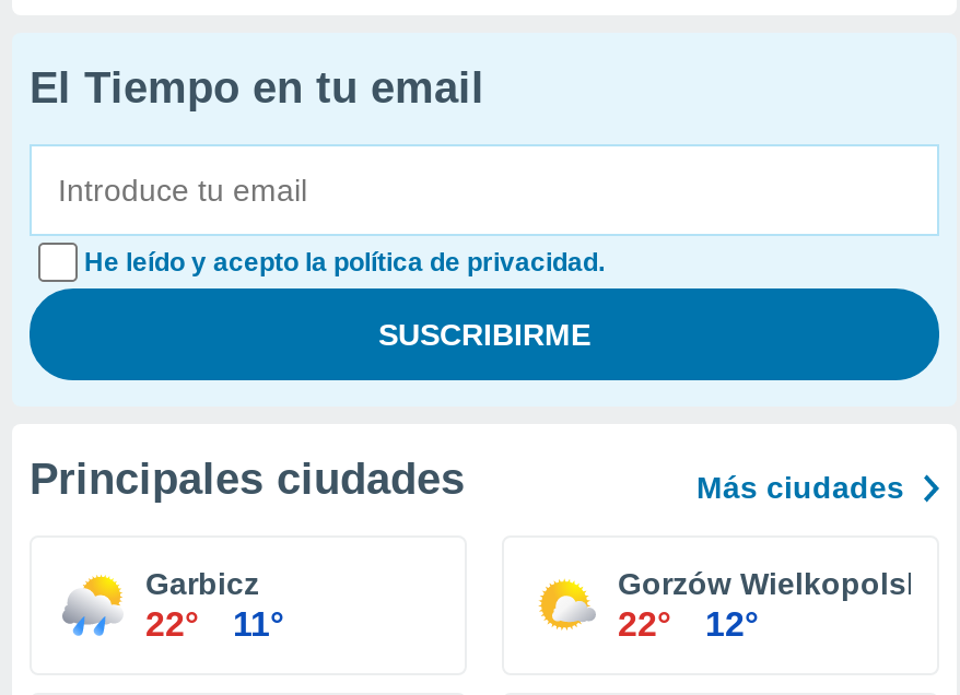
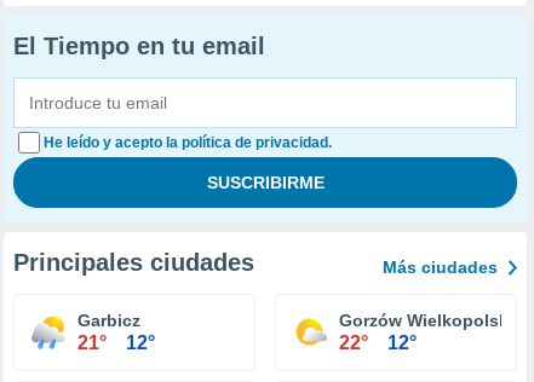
[145,605,198,643] 22° -> [77,332,107,353] 21°
[233,605,283,643] 11° -> [126,332,155,353] 12°

